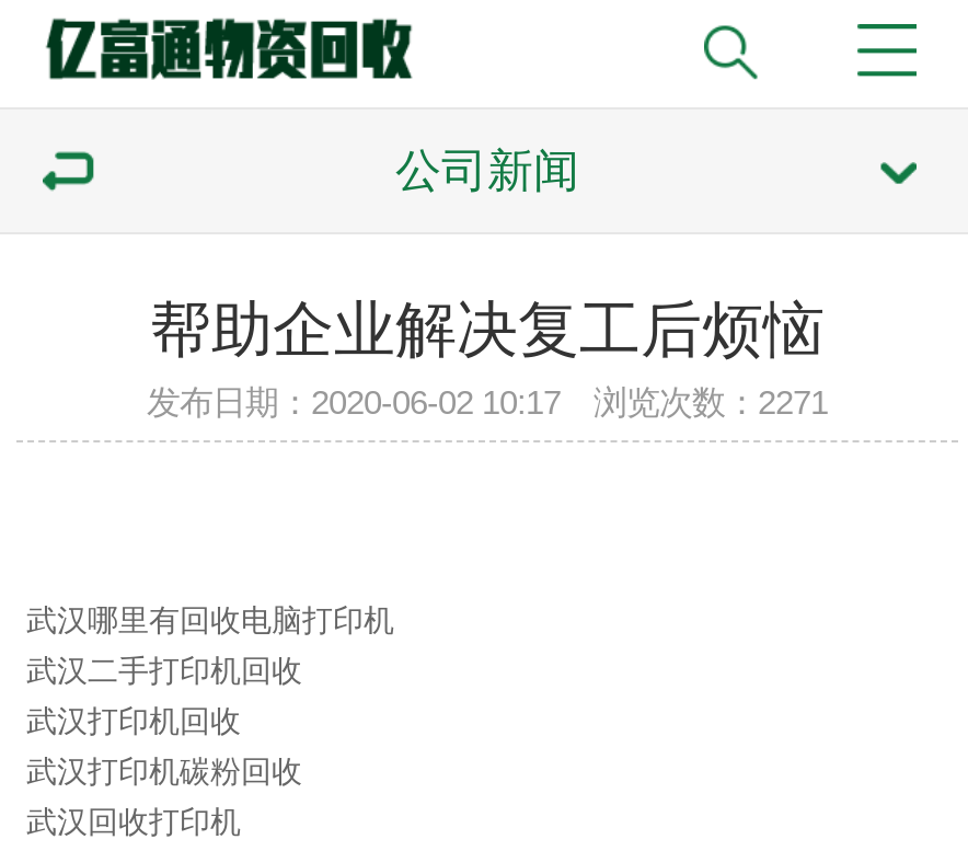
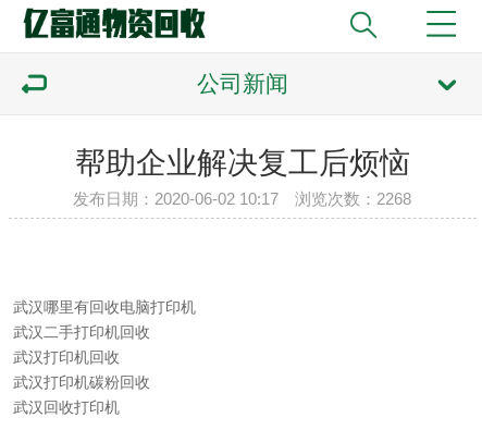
[147,383,828,421] 发布日期：2020-06-02 10:17 浏览次数：2271 -> [73,189,412,208] 发布日期：2020-06-02 10:17 浏览次数：2268

